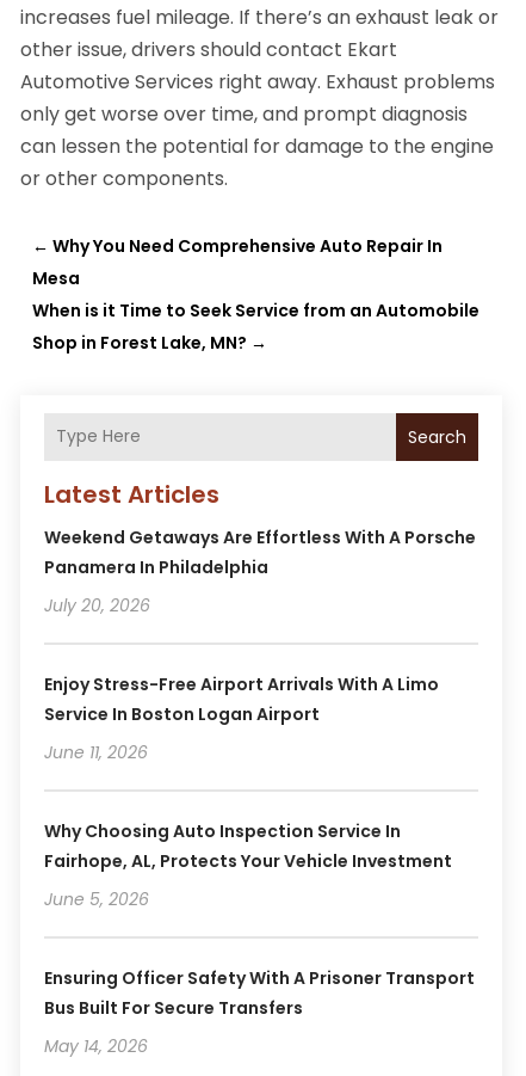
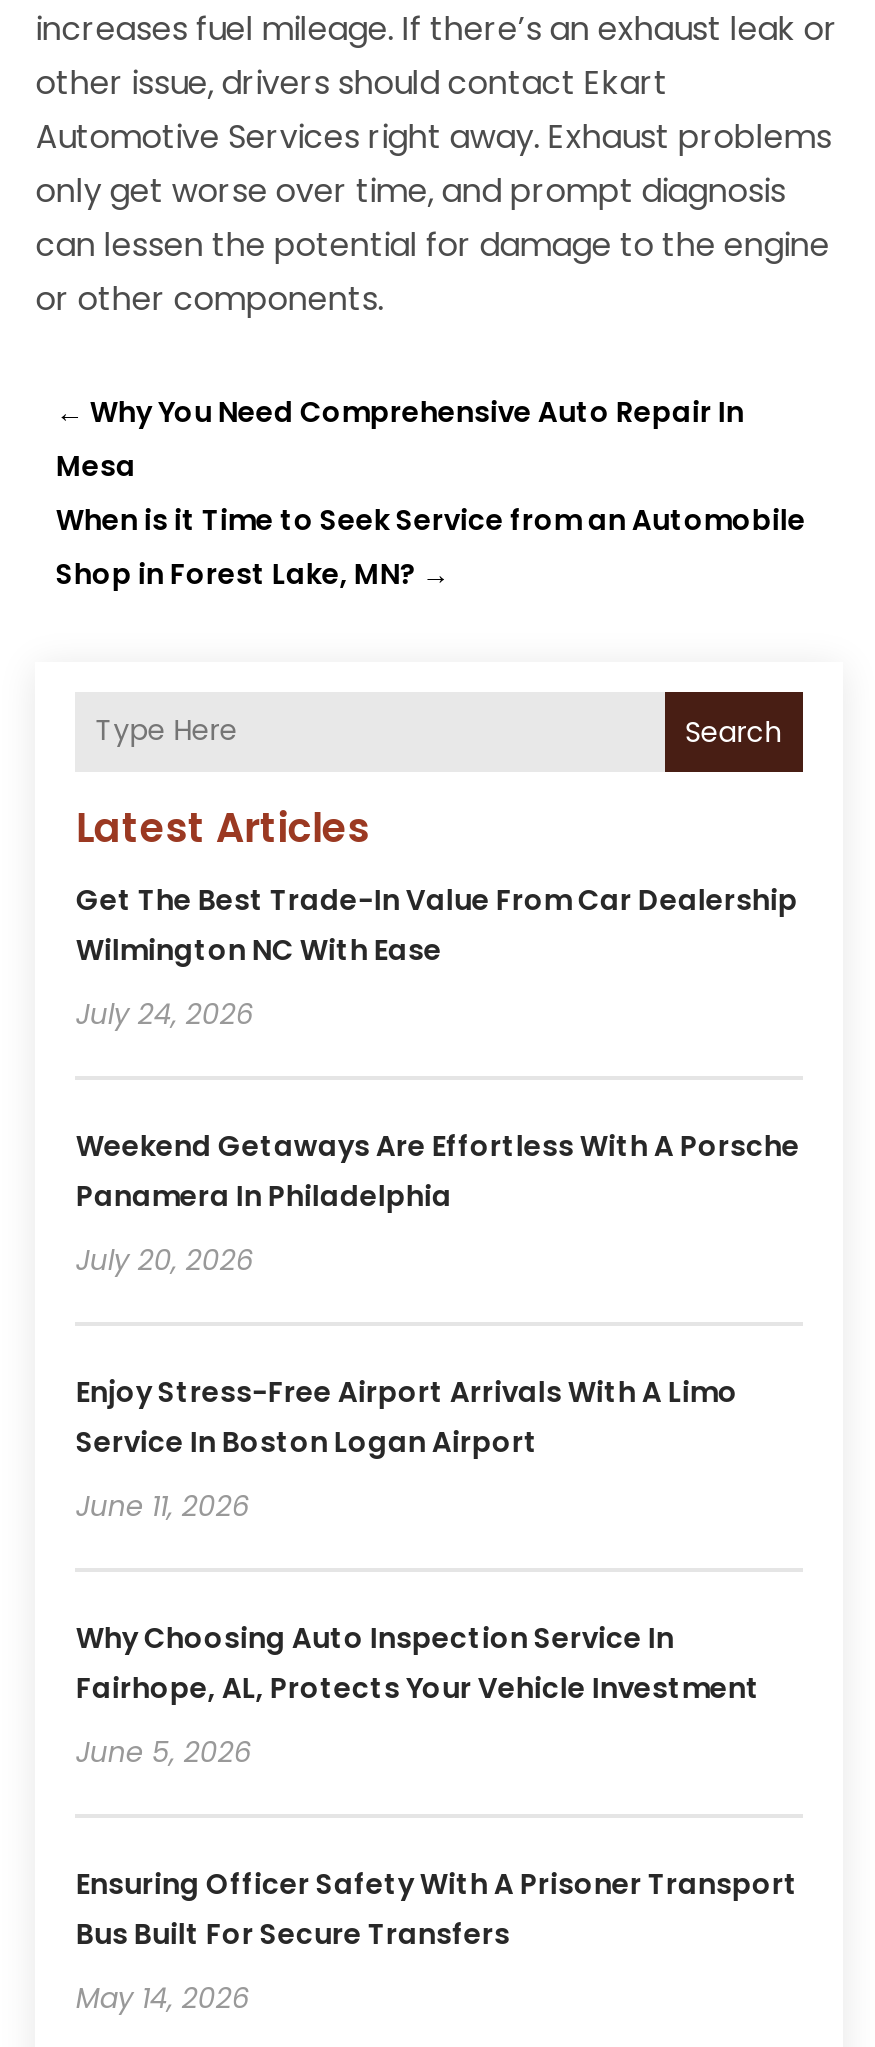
none -> [76,880,798,1034] Get The Best Trade-In Value From Car Dealership | Wilmington NC With Ease | July 24, 2026

